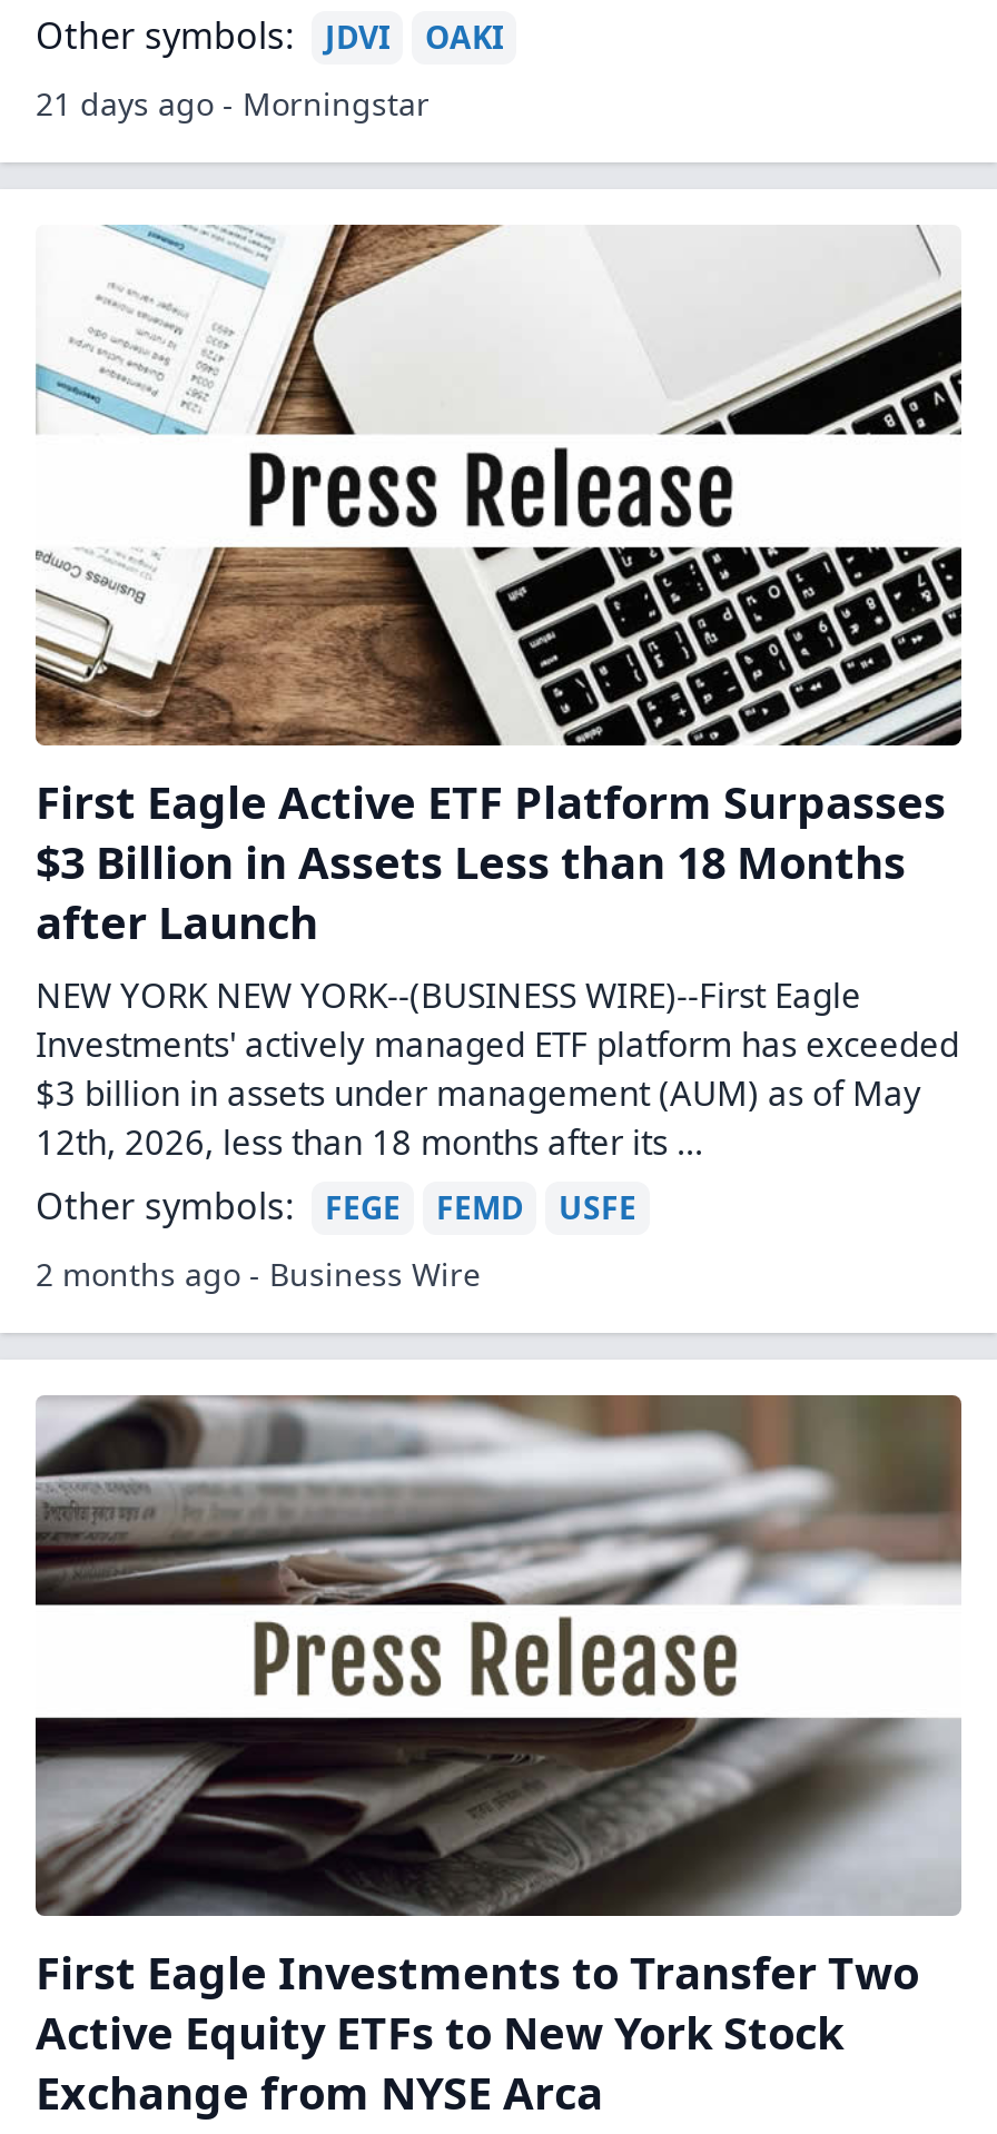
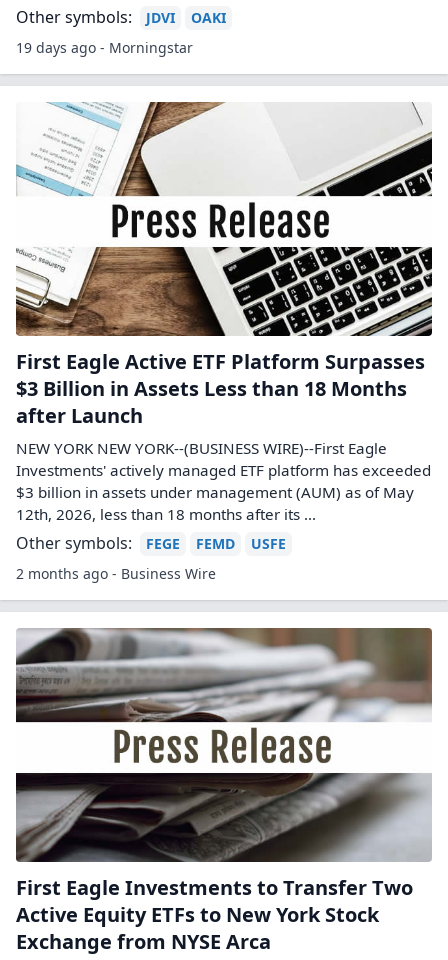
[36,82,430,125] 21 days ago - Morningstar -> [16,38,193,57] 19 days ago - Morningstar

